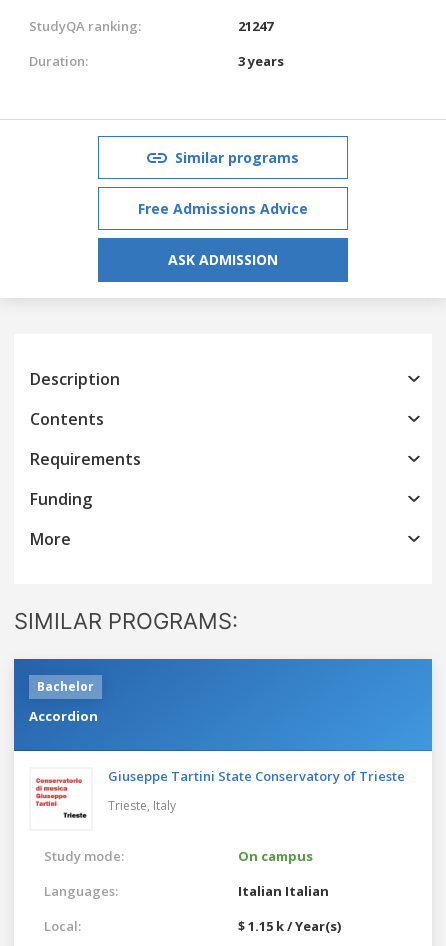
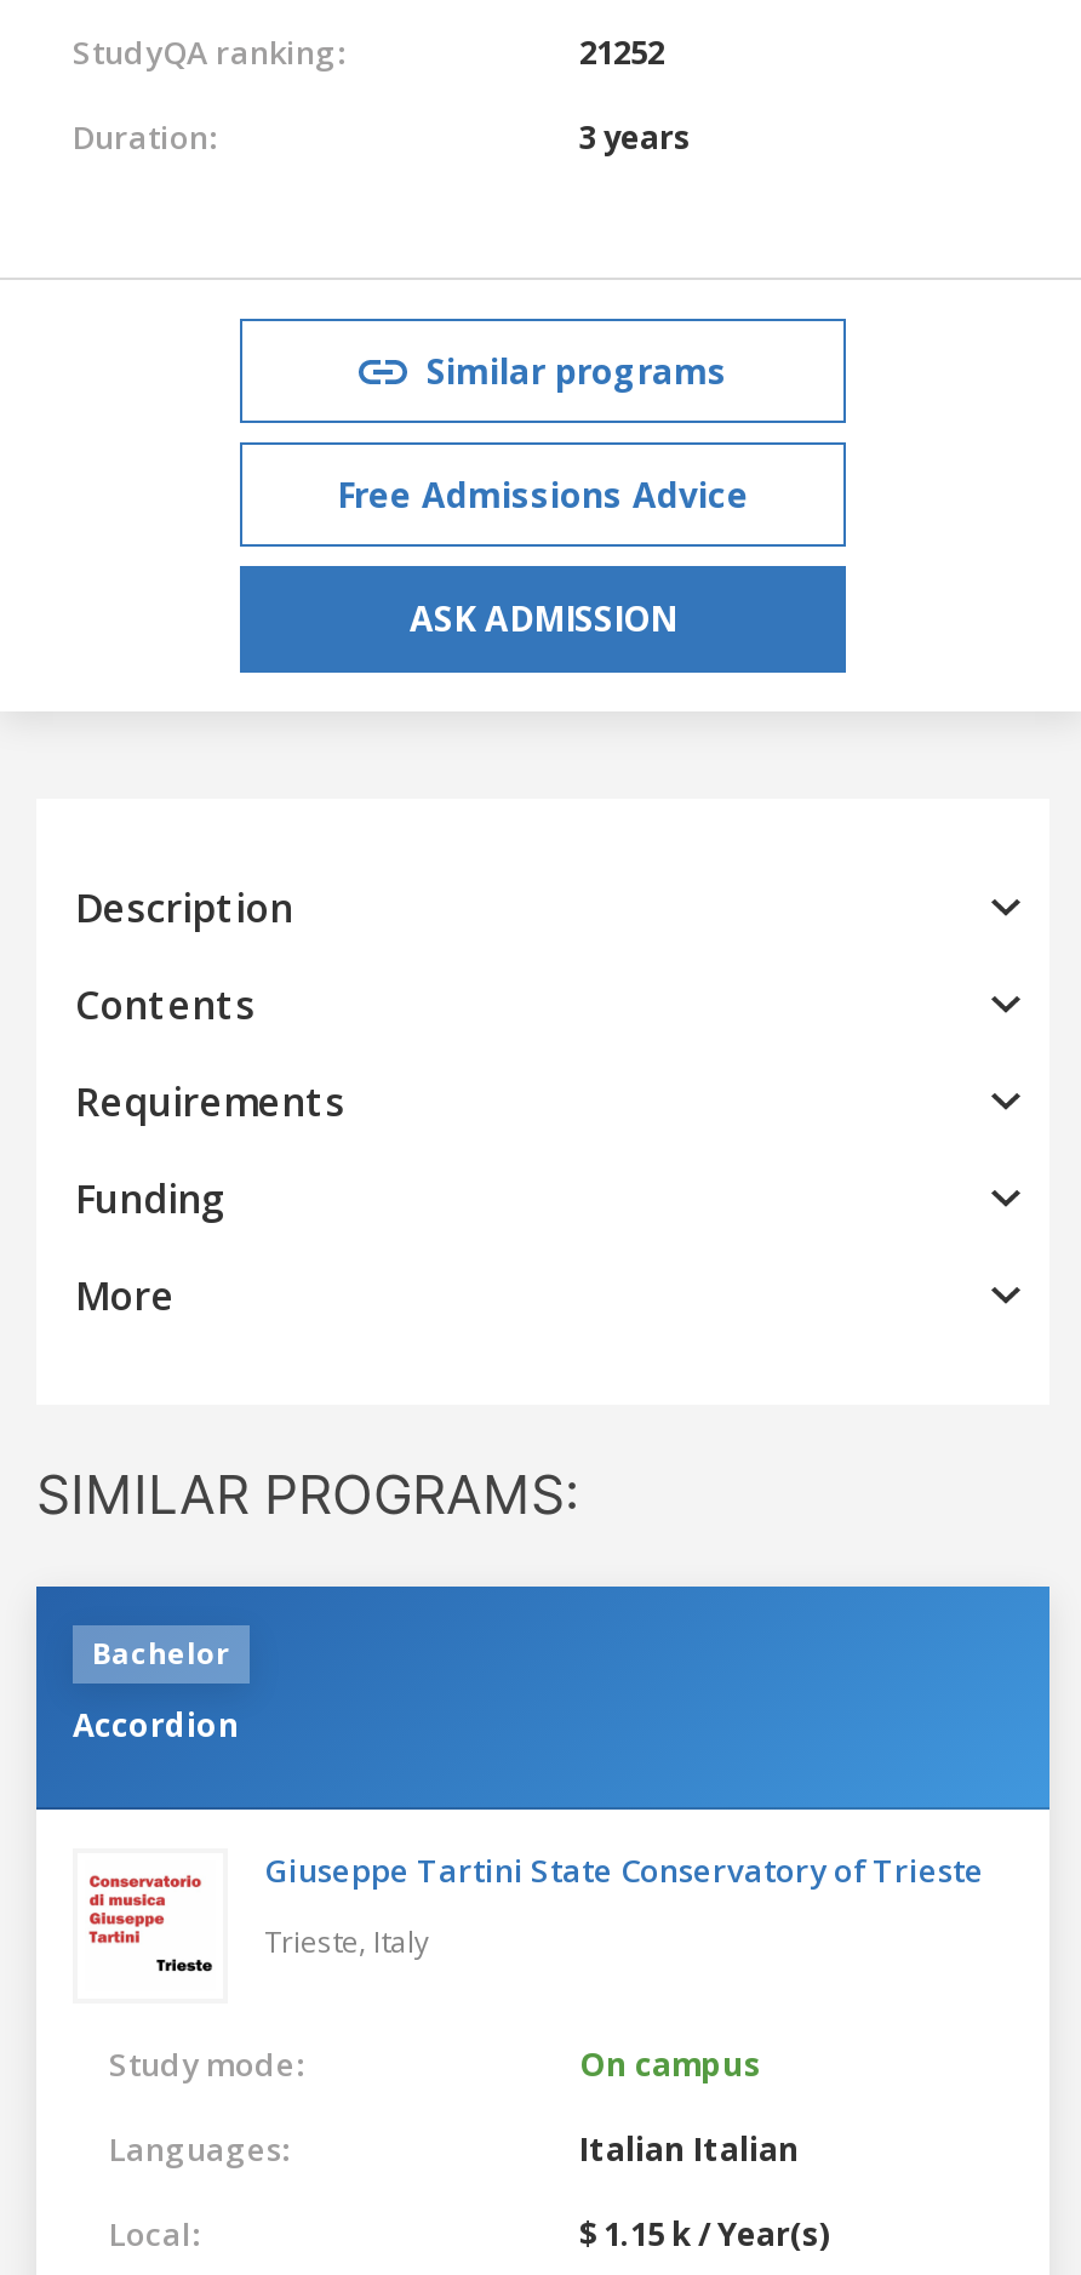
[238,17,273,35] 21247 -> [579,30,664,73] 21252

